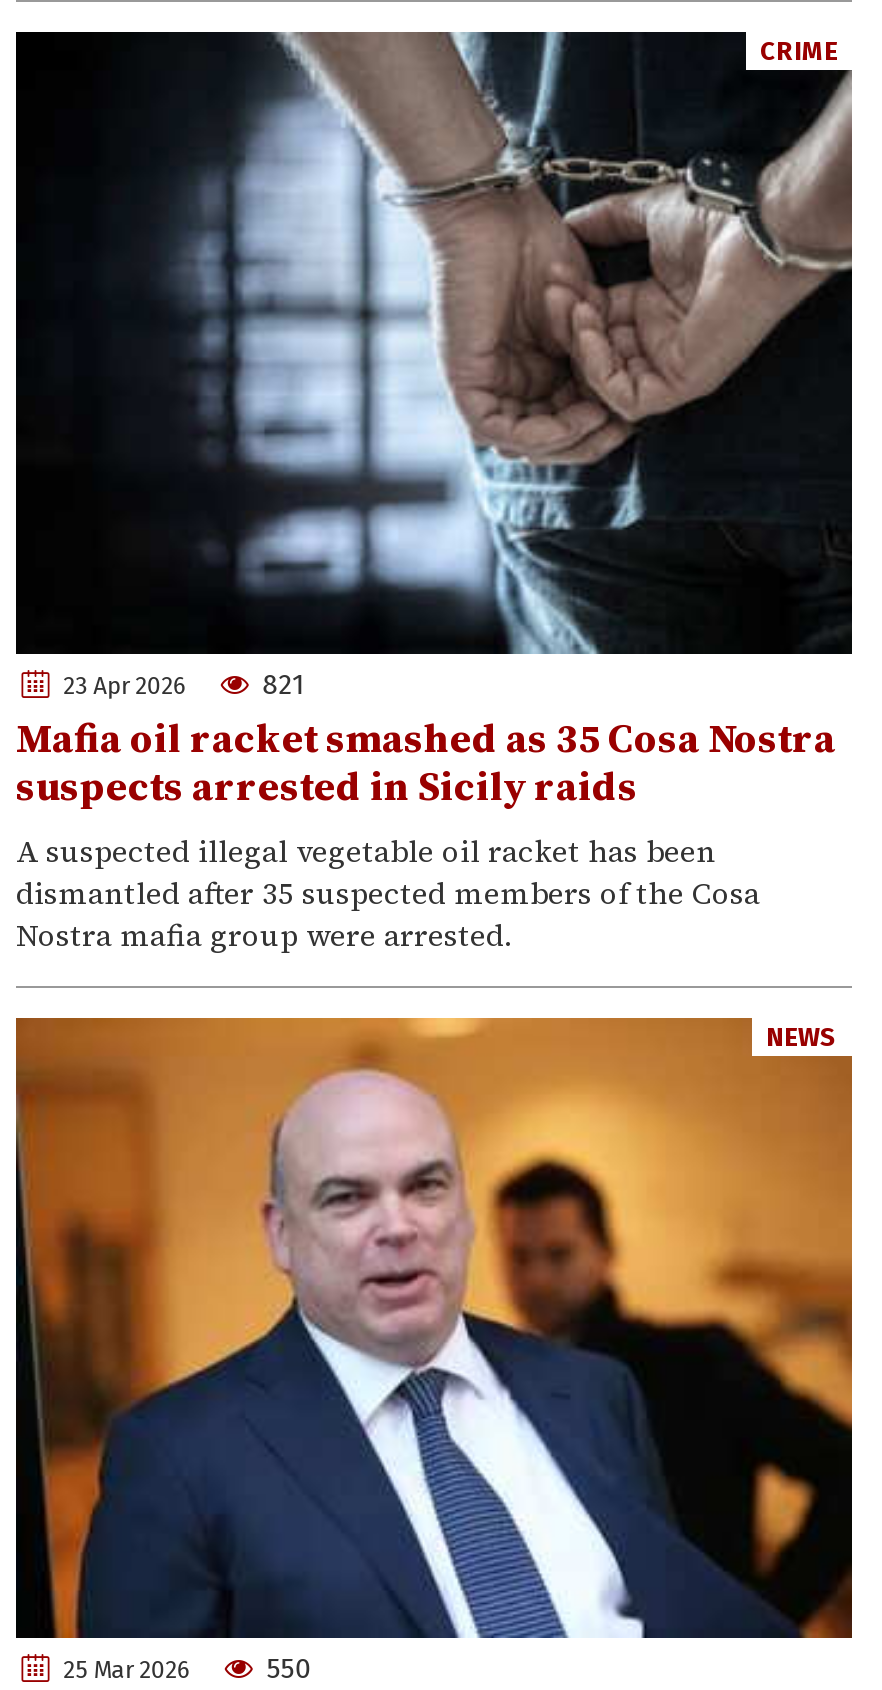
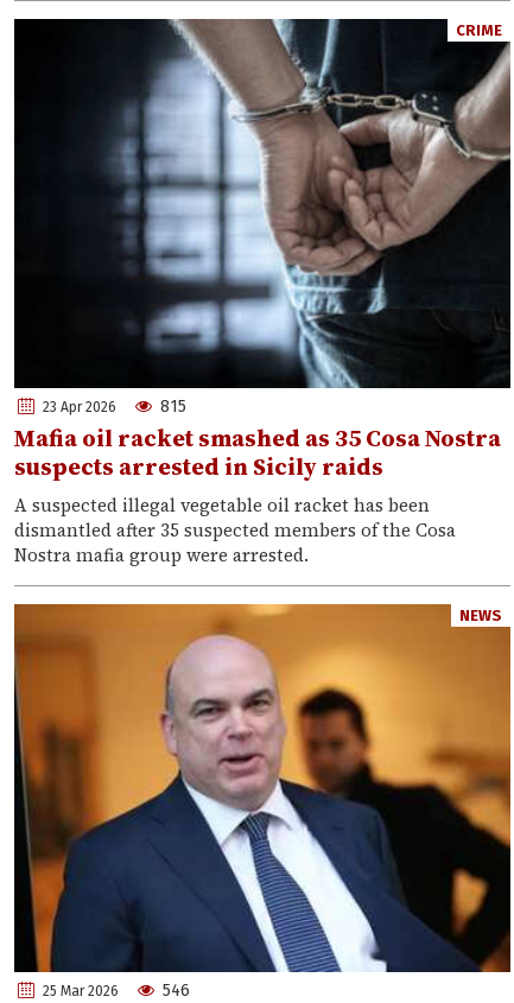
[254,667,306,701] 821 -> [156,396,187,416] 815
[258,1652,310,1686] 550 -> [158,980,190,1001] 546

